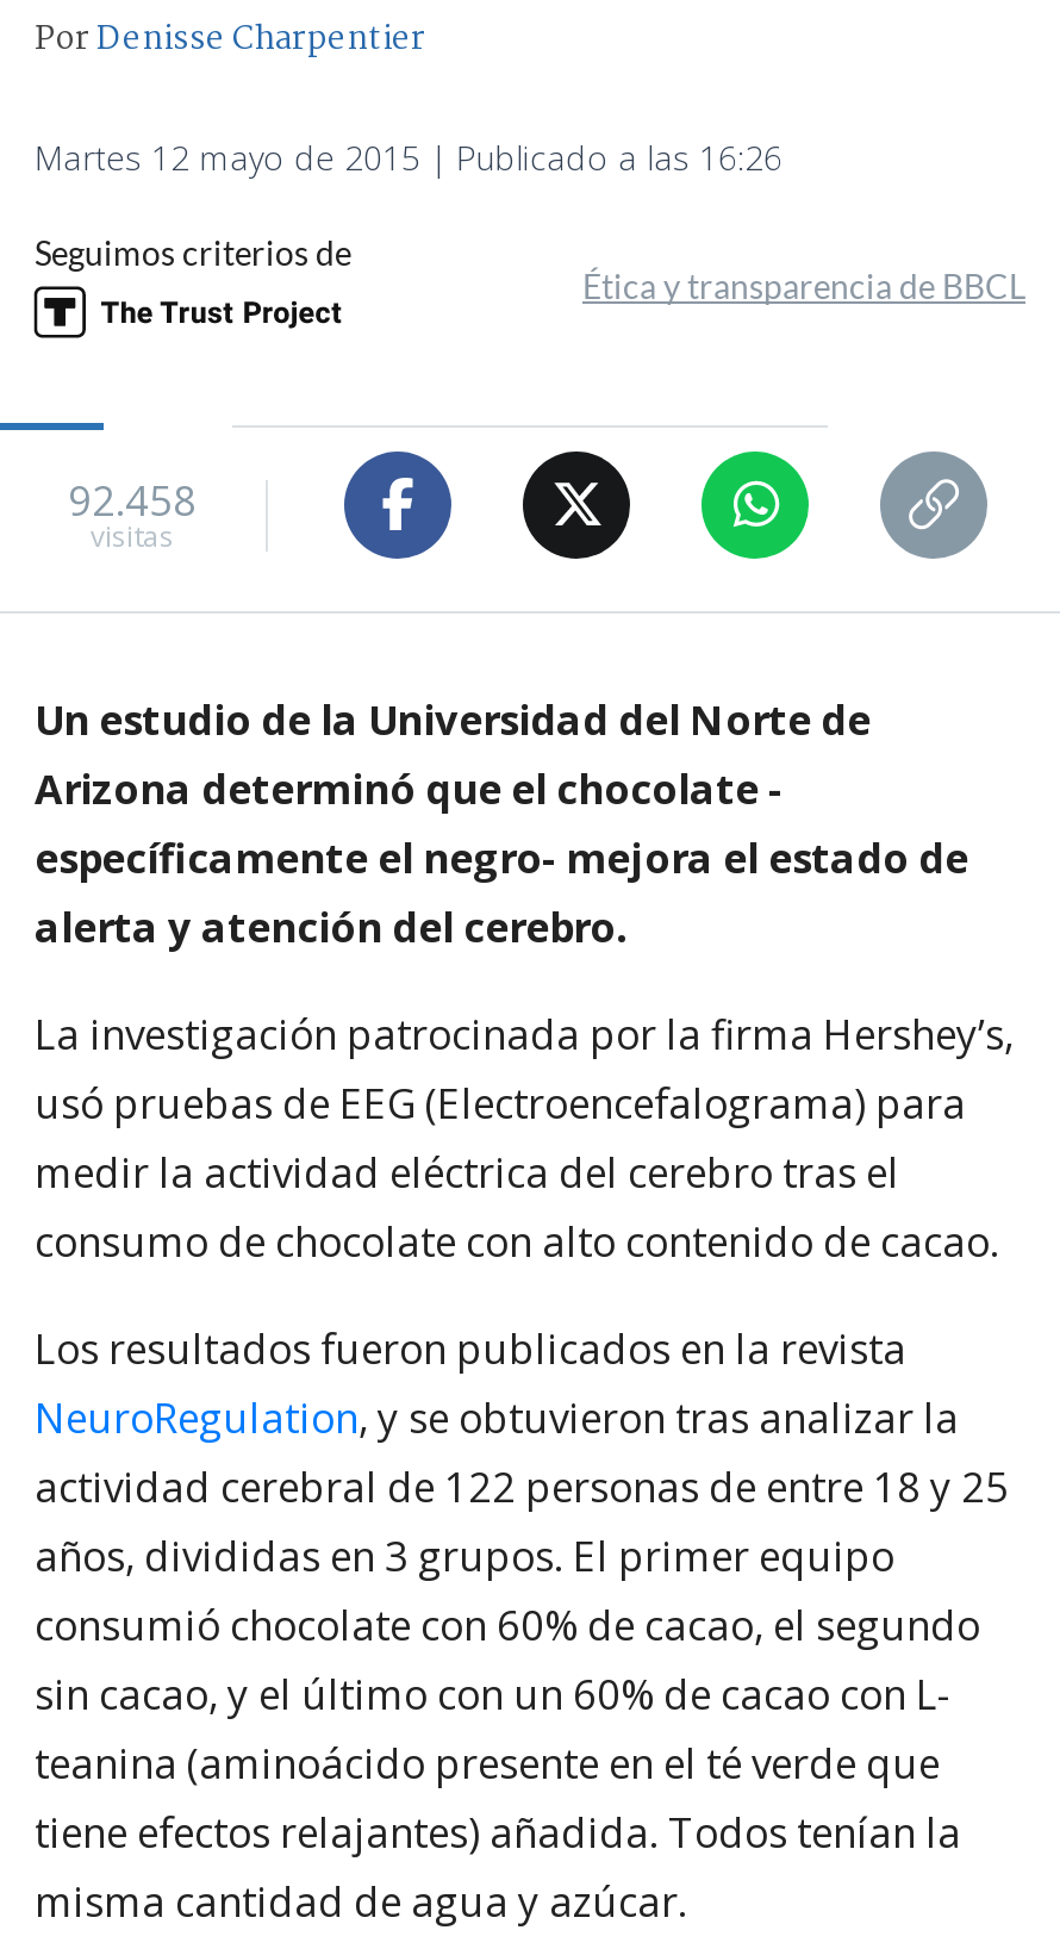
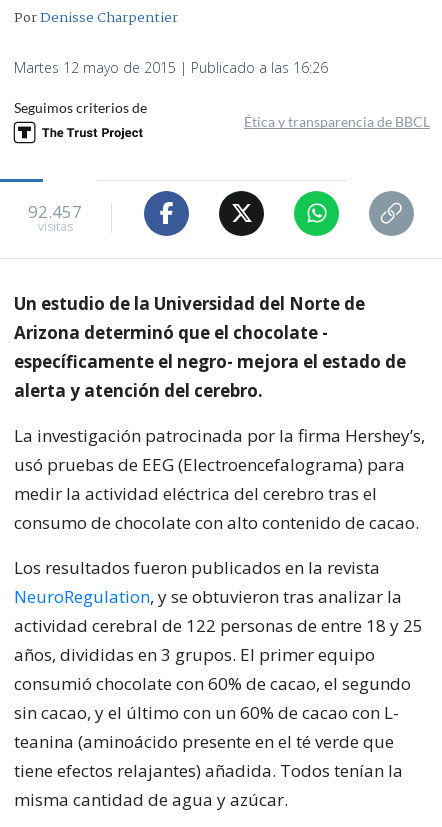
[68,474,197,528] 92.458 -> [28,200,82,223] 92.457

